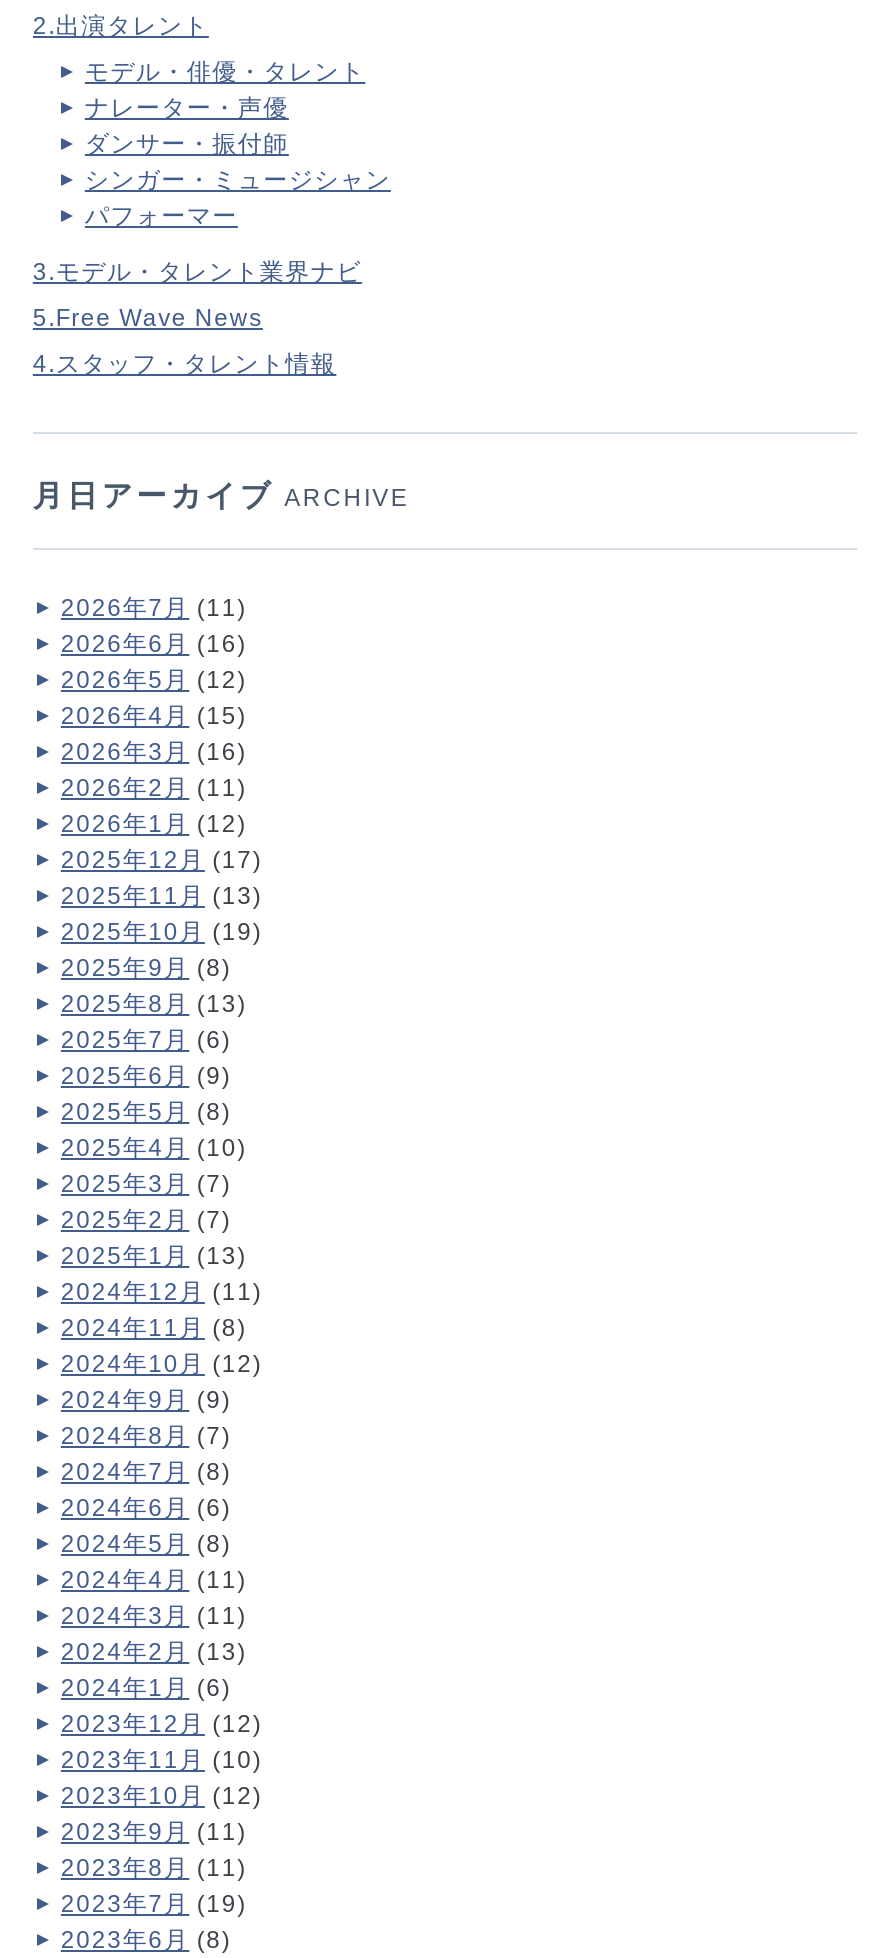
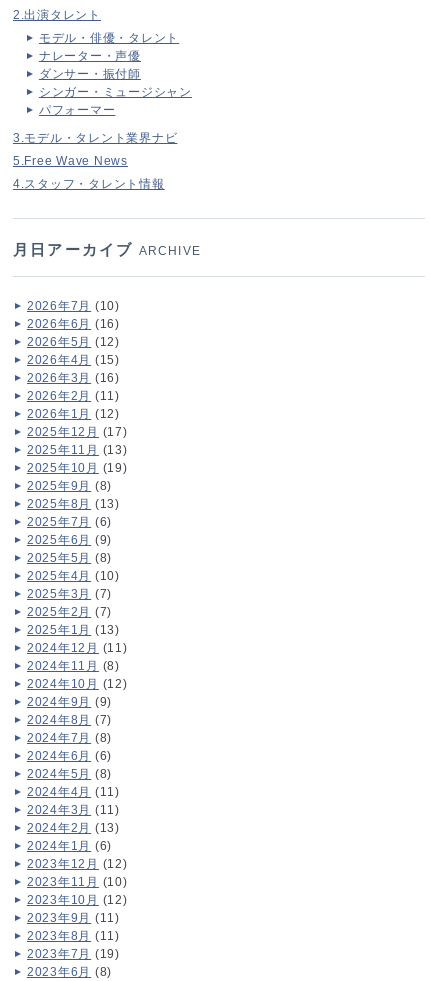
[61,593,247,621] 2026年7月(11) -> [27,299,120,313] 2026年7月(10)

